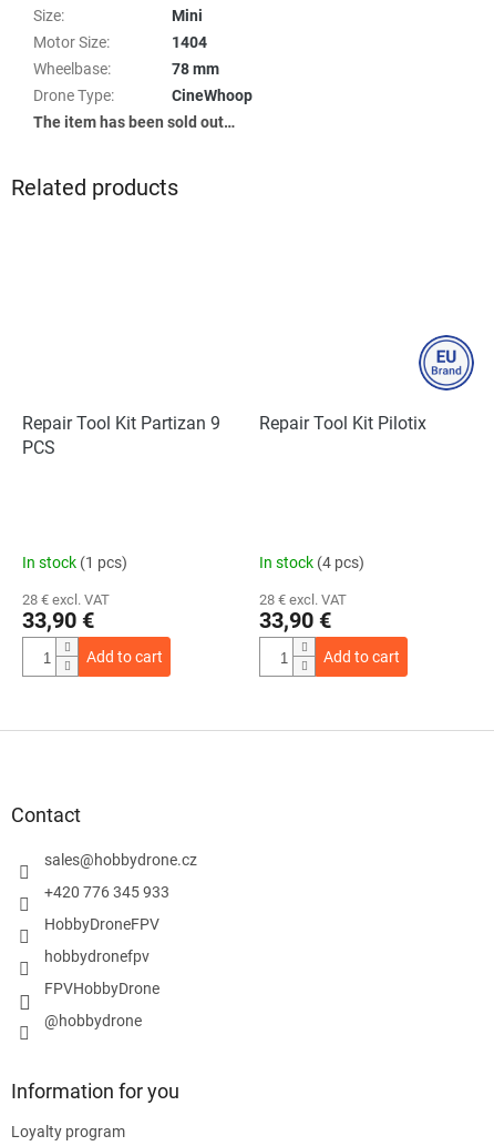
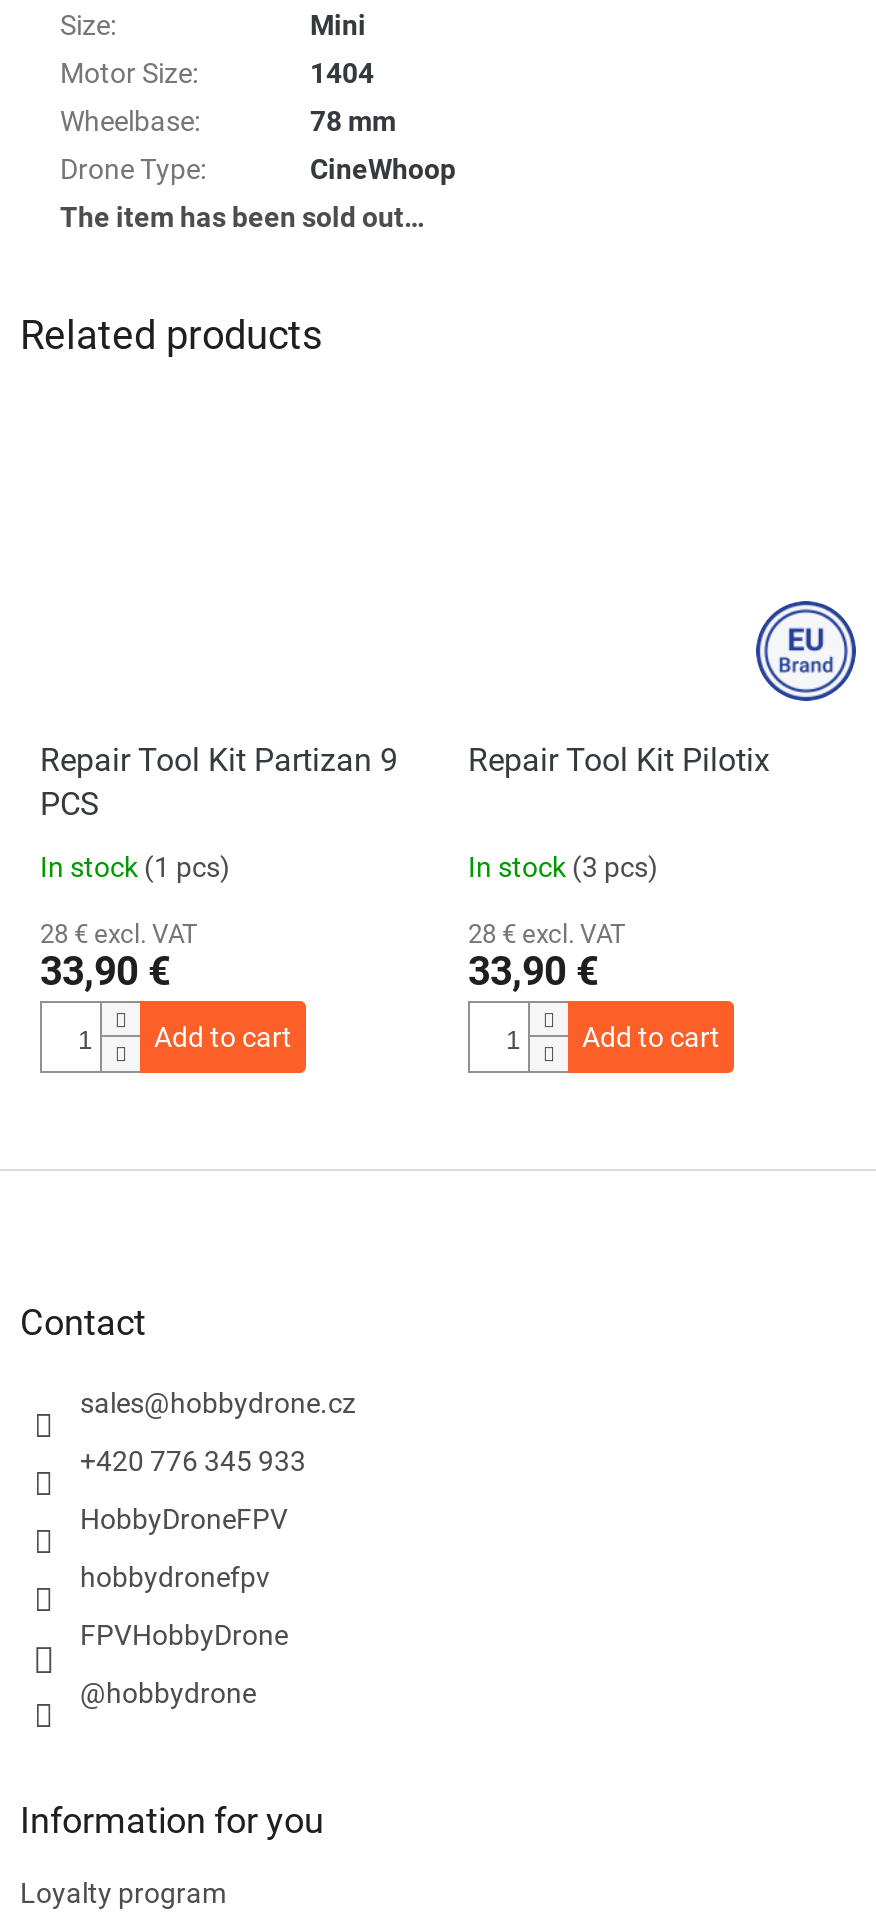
[259,554,364,572] In stock (4 pcs) -> [468,852,658,884] In stock (3 pcs)

